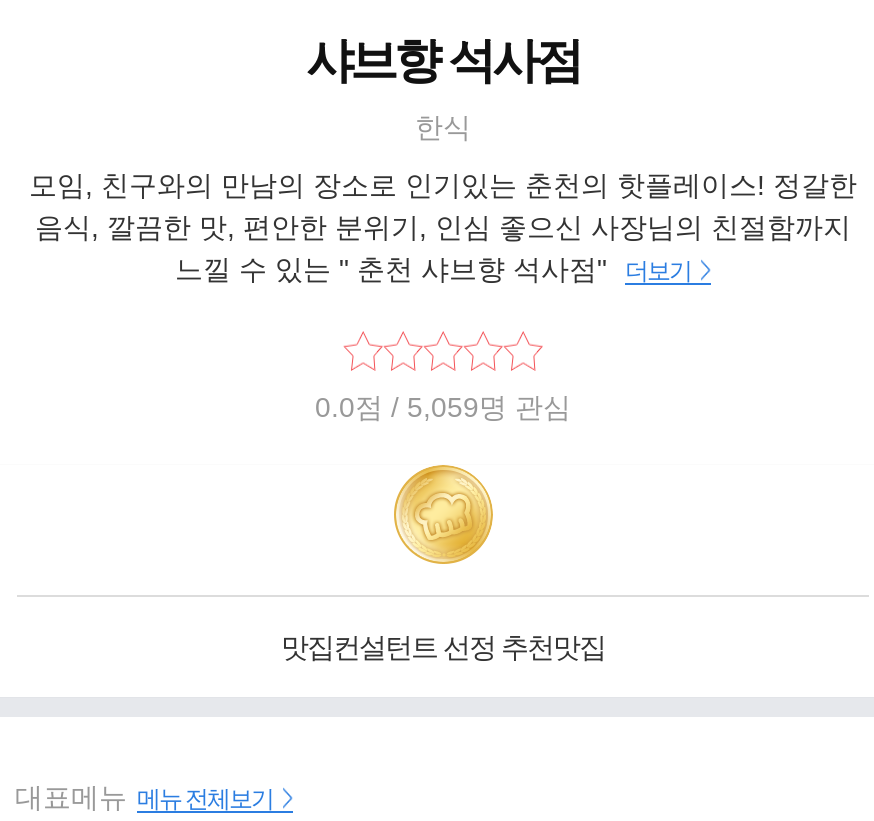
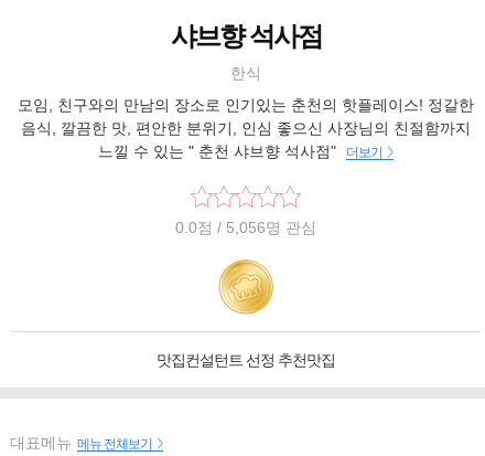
[315,391,571,423] 0.0점 / 5,059명 관심 -> [175,219,316,236] 0.0점 / 5,056명 관심

